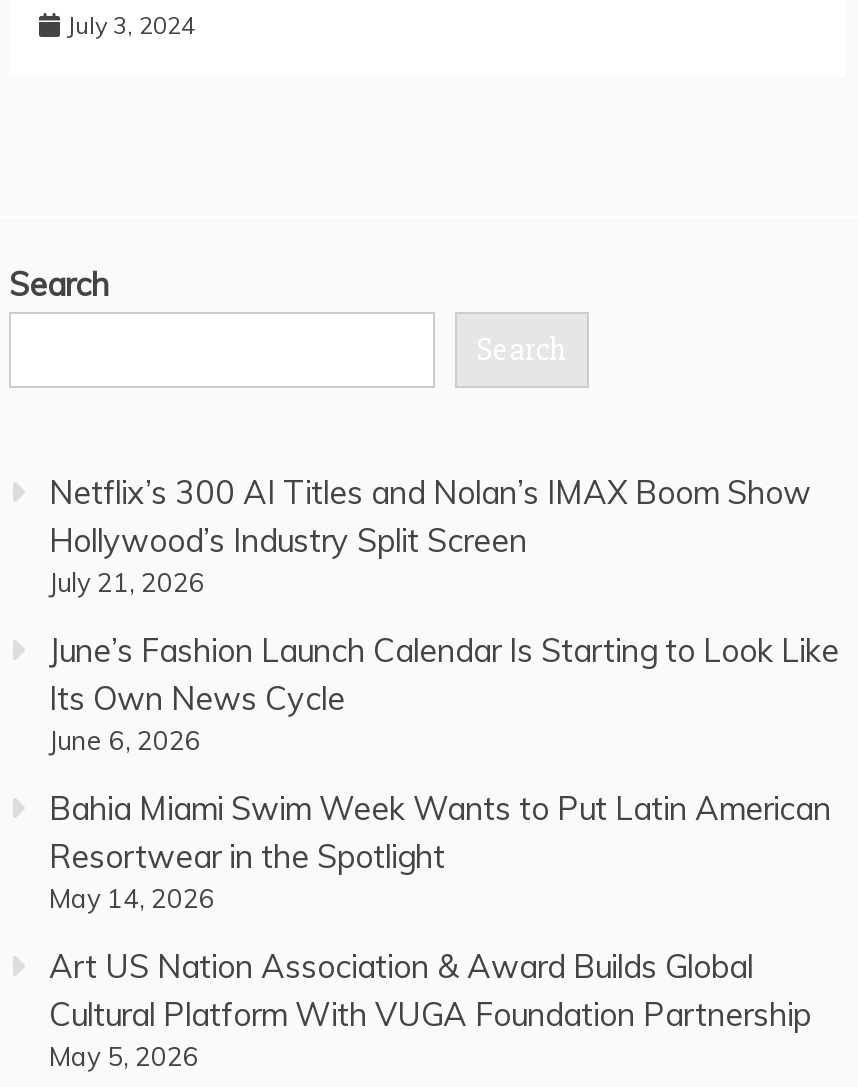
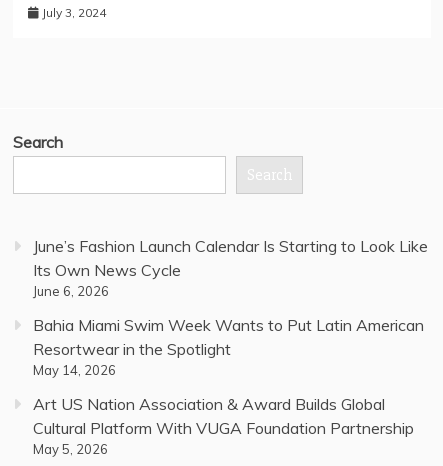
[49,472,811,598] Netflix’s 300 AI Titles and Nolan’s IMAX Boom Show | Hollywood’s Industry Split Screen | July 21, 2026 -> none

